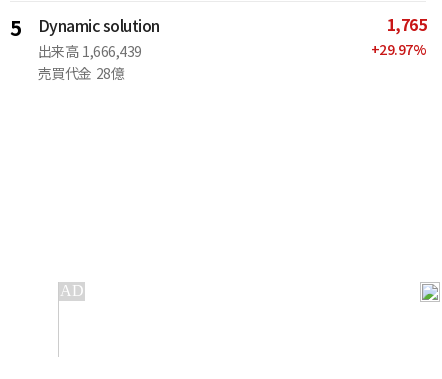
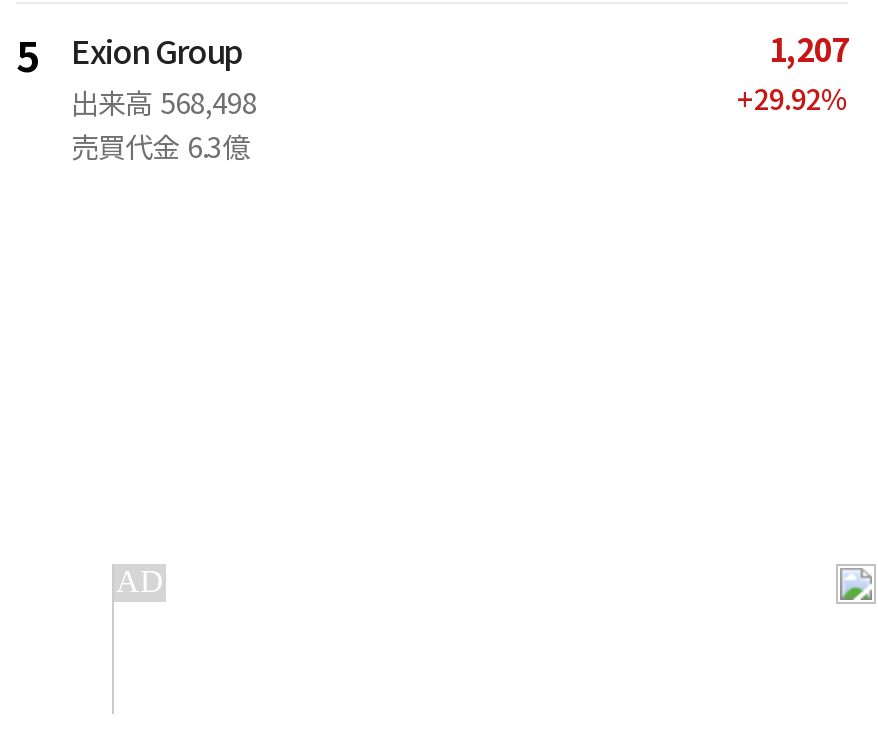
[37,16,159,83] Dynamic solution | 出来高 1,666,439 | 売買代金 28億 -> [71,31,257,165] Exion Group | 出来高 568,498 | 売買代金 6.3億
[370,15,426,59] 1,765 | +29.97% -> [737,29,848,117] 1,207 | +29.92%

